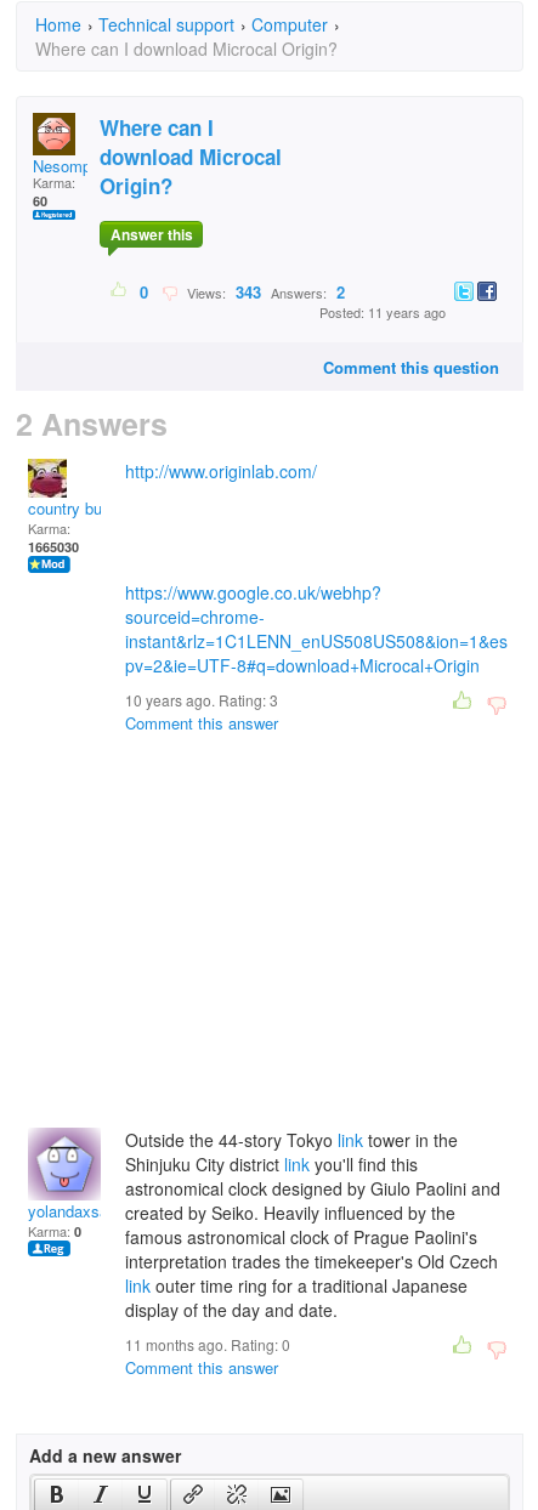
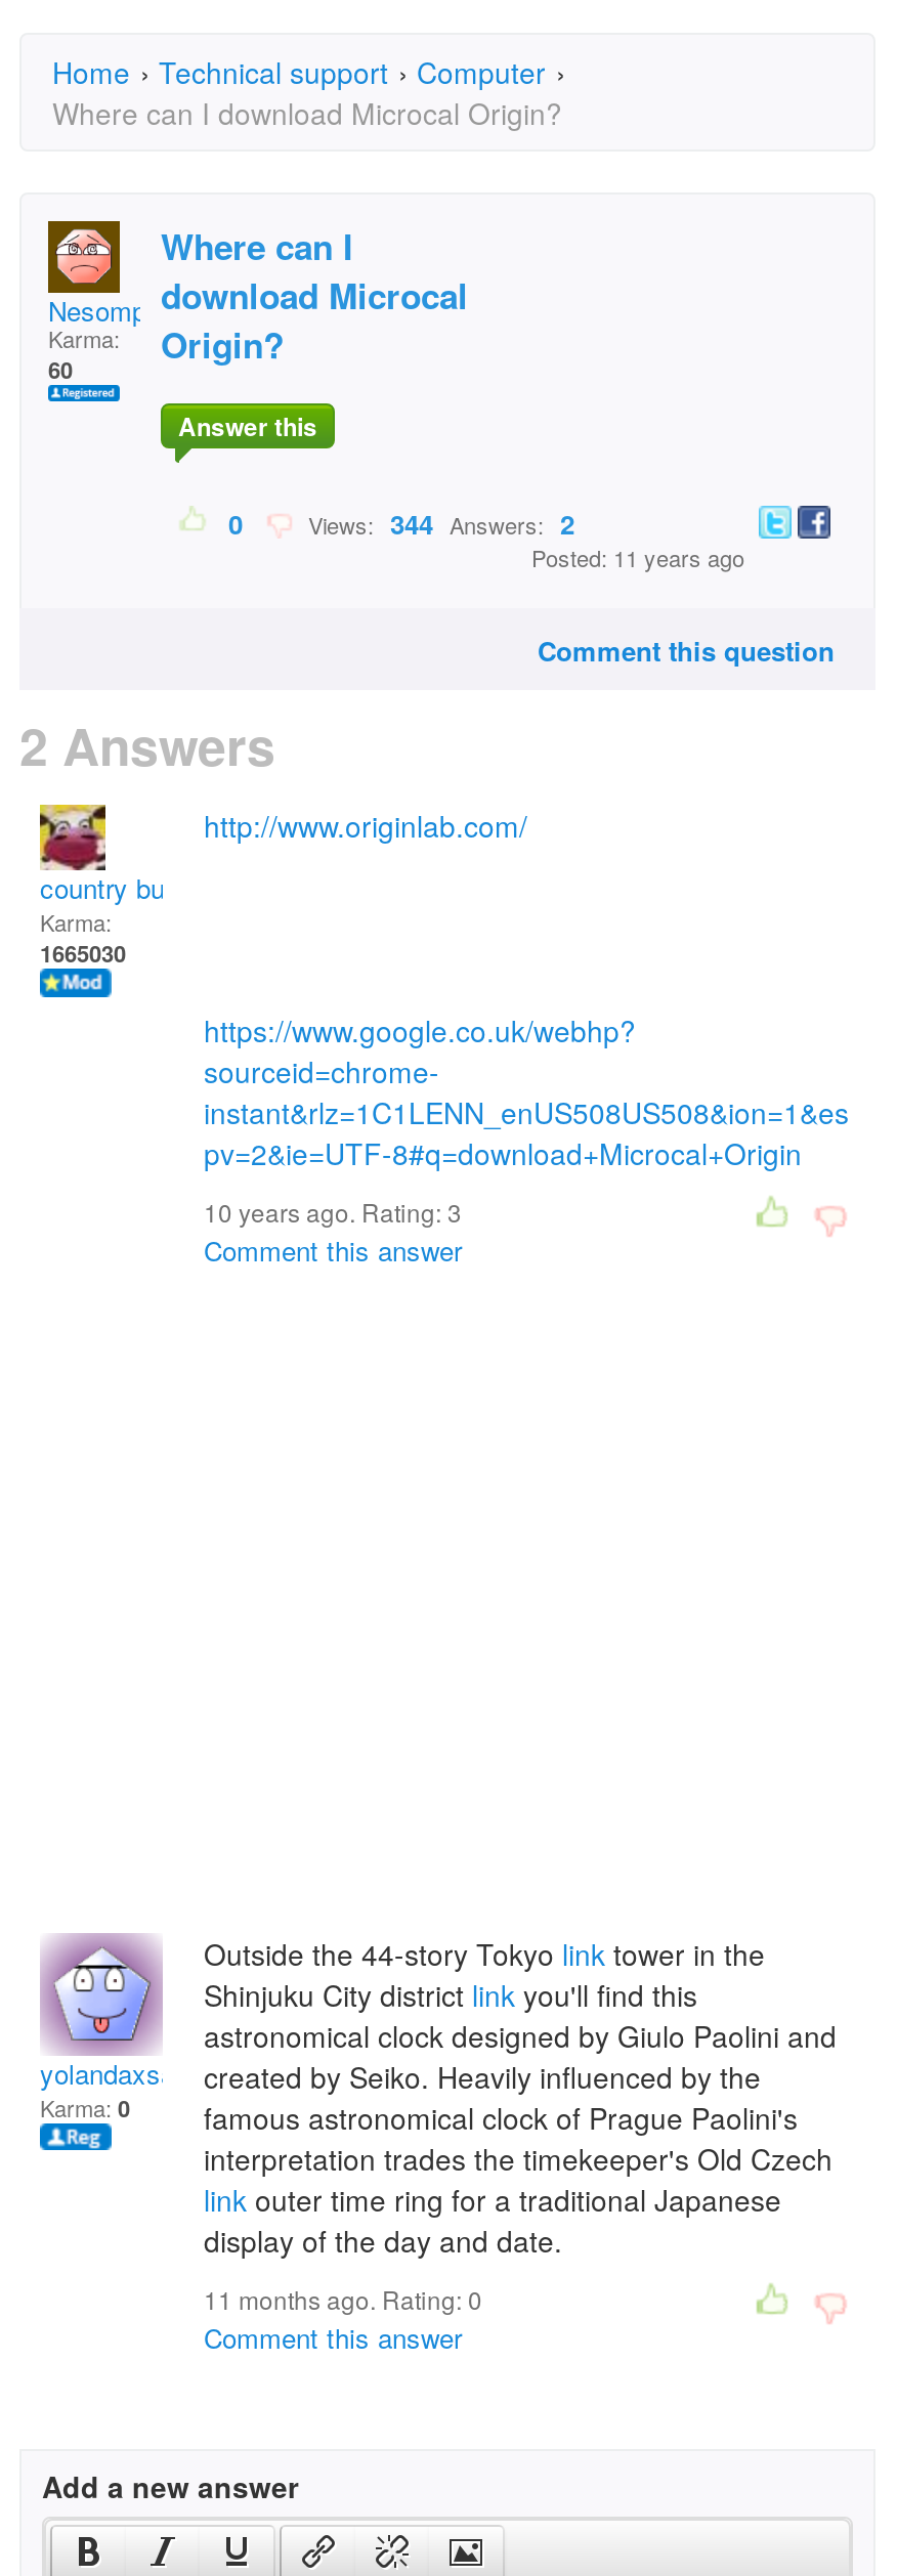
[180,281,345,304] Views: 343 Answers: 2 -> [296,504,574,543] Views: 344 Answers: 2

